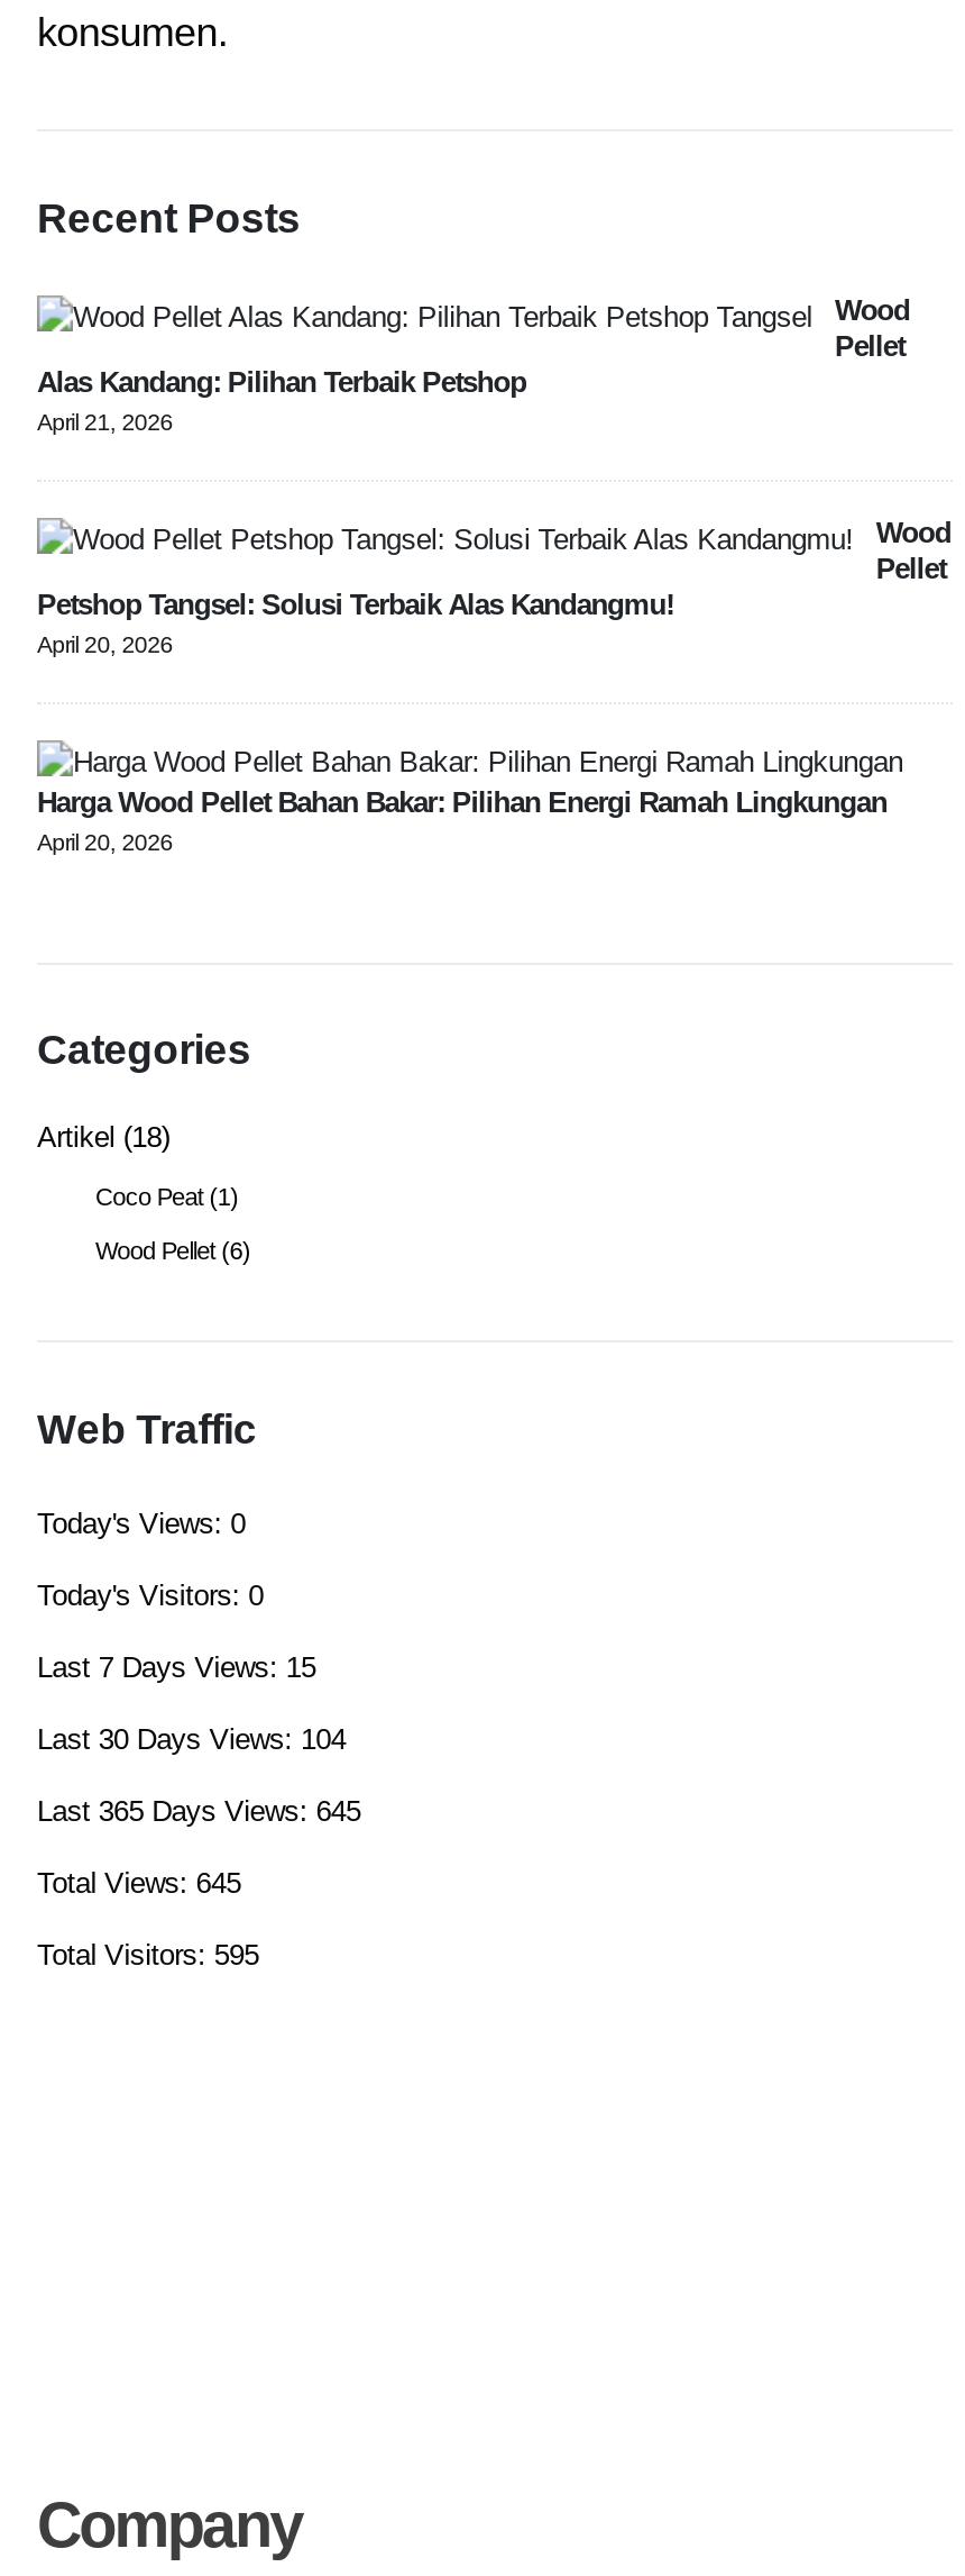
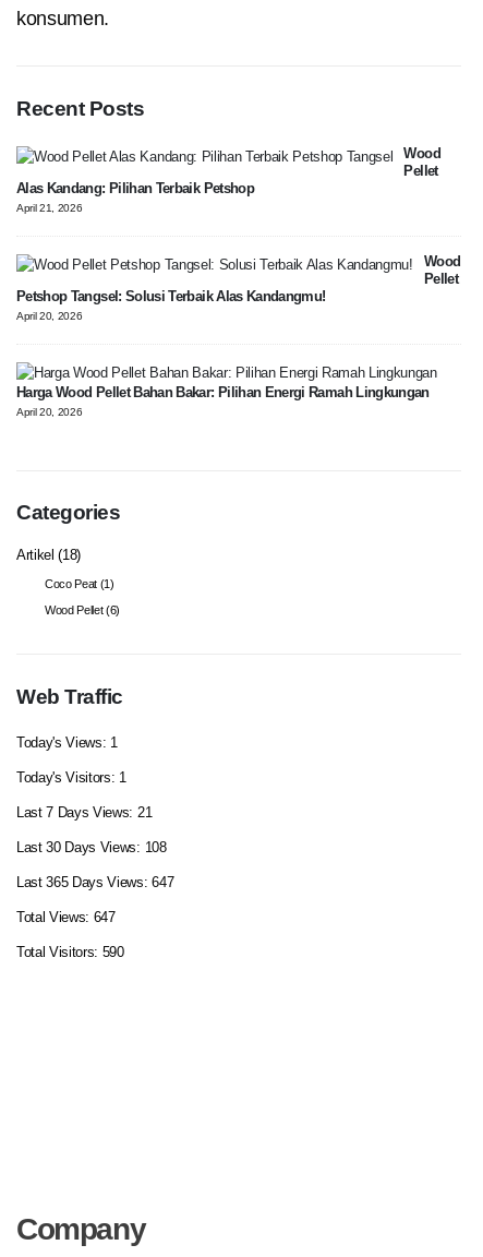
[37,1505,245,1539] Today's Views: 0 -> [16,734,118,750] Today's Views: 1
[37,1577,263,1611] Today's Visitors: 0 -> [16,769,126,785] Today's Visitors: 1
[37,1649,316,1683] Last 7 Days Views: 15 -> [16,804,152,820] Last 7 Days Views: 21
[37,1721,346,1755] Last 30 Days Views: 104 -> [16,839,166,855] Last 30 Days Views: 108
[37,1793,361,1827] Last 365 Days Views: 645 -> [16,873,174,890] Last 365 Days Views: 647
[37,1865,241,1899] Total Views: 645 -> [16,908,115,925] Total Views: 647
[37,1937,259,1970] Total Visitors: 595 -> [16,943,124,960] Total Visitors: 590

